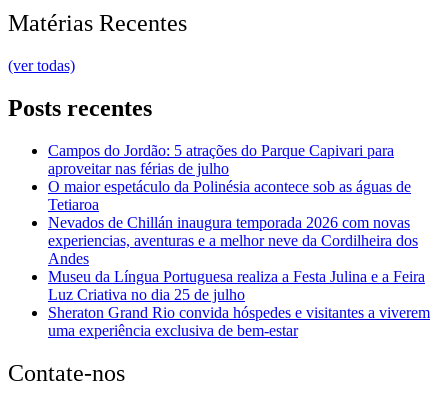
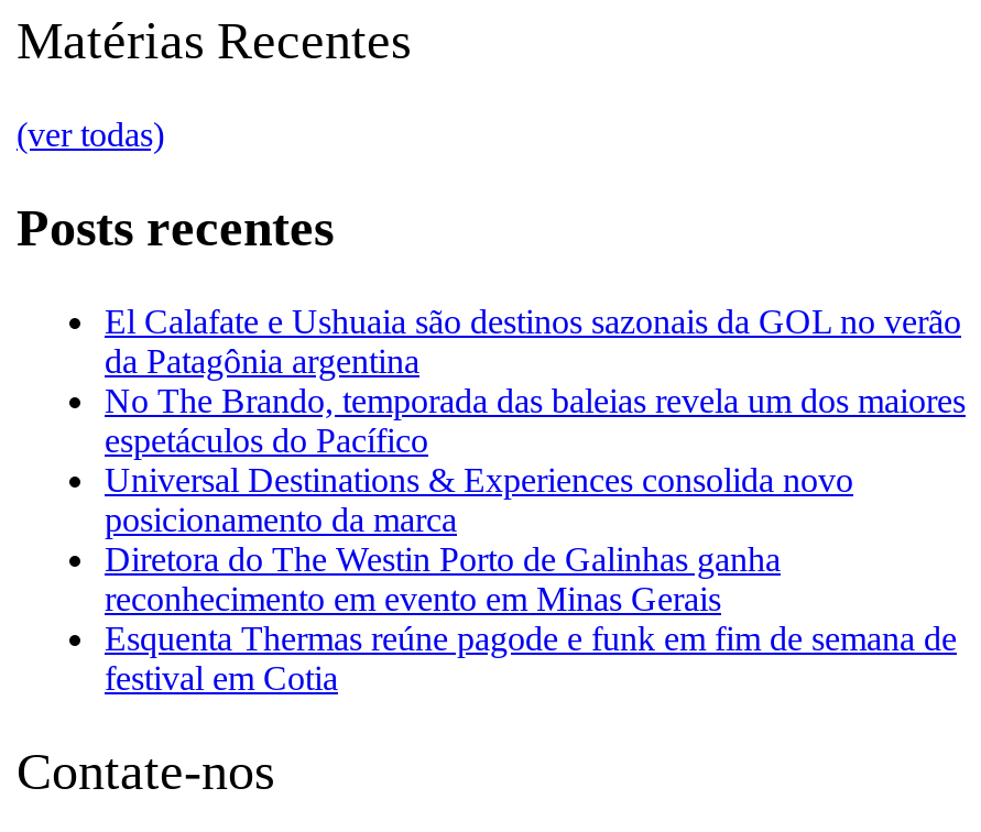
[48,142,430,339] Campos do Jordão: 5 atrações do Parque Capivari para | aproveitar nas férias de julho | O maior espetáculo da Polinésia acontece sob as águas de | Tetiaroa | Nevados de Chillán inaugura temporada 2026 com novas | experiencias, aventuras e a melhor neve da Cordilheira dos | Andes | Museu da Língua Portuguesa realiza a Festa Julina e a Feira | Luz Criativa no dia 25 de julho | Sheraton Grand Rio convida hóspedes e visitantes a viverem | uma experiência exclusiva de bem-estar -> [105,303,966,697] El Calafate e Ushuaia são destinos sazonais da GOL no verão | da Patagônia argentina | No The Brando, temporada das baleias revela um dos maiores | espetáculos do Pacífico | Universal Destinations & Experiences consolida novo | posicionamento da marca | Diretora do The Westin Porto de Galinhas ganha | reconhecimento em evento em Minas Gerais | Esquenta Thermas reúne pagode e funk em fim de semana de | festival em Cotia

